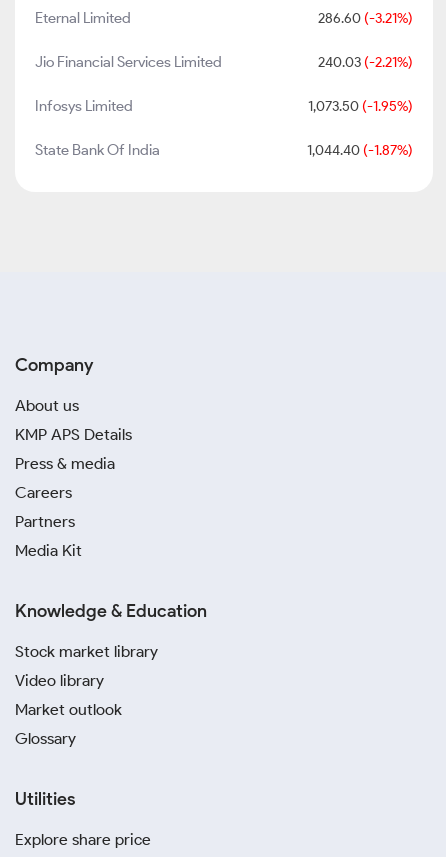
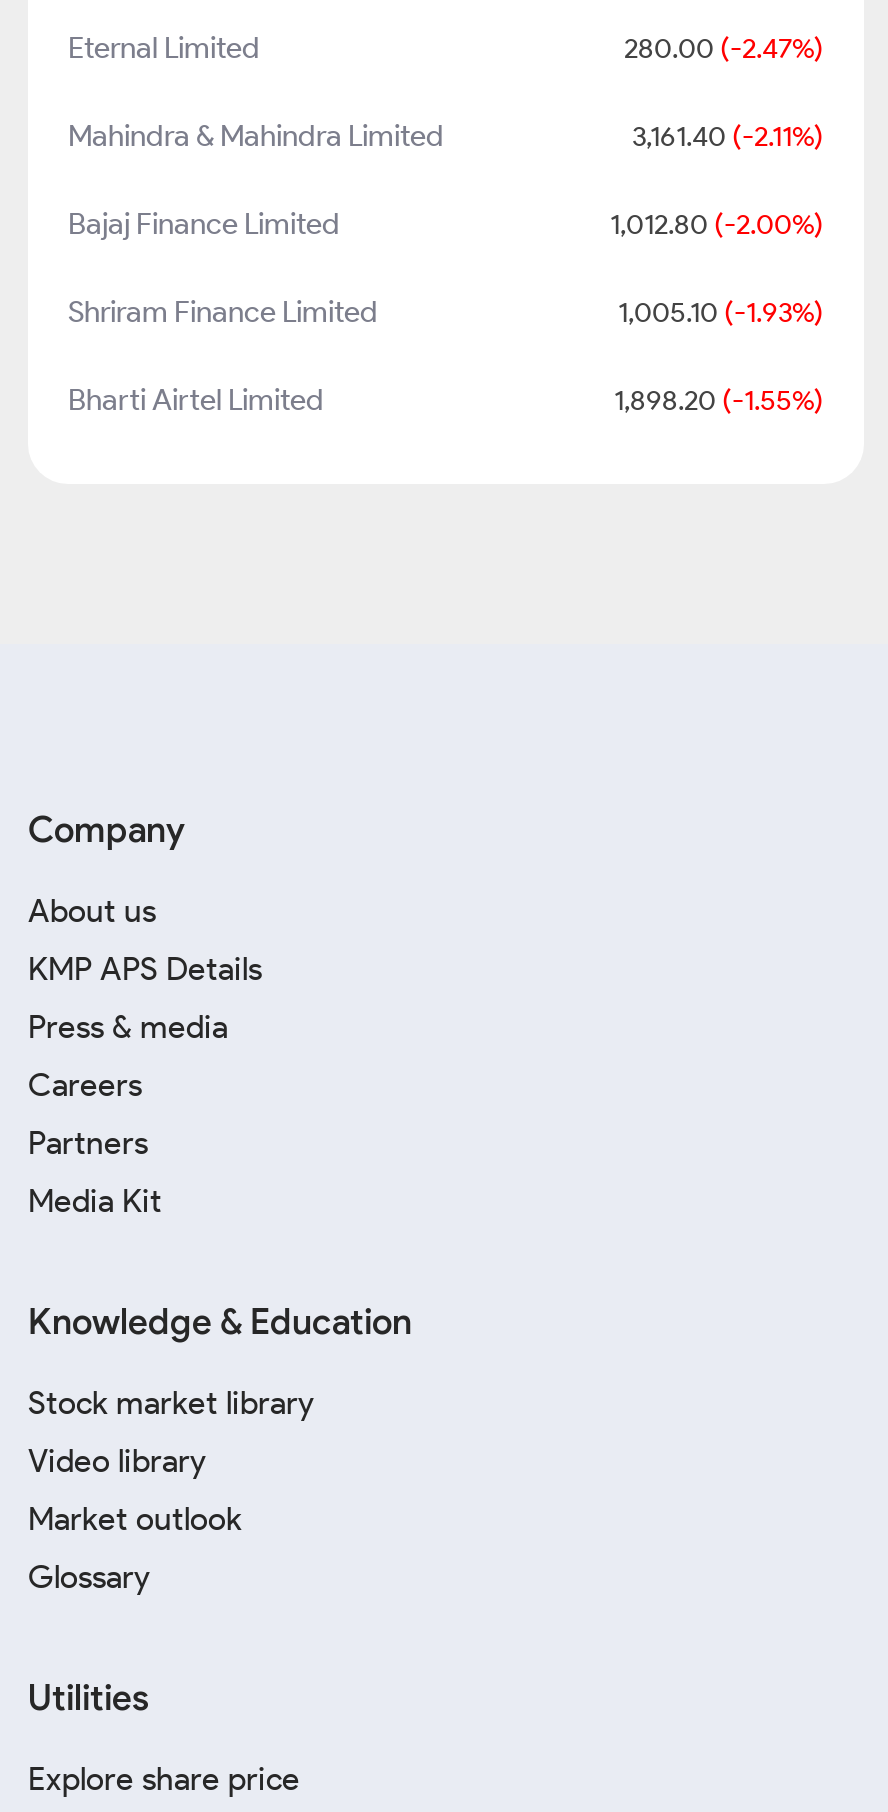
[35,9,413,159] 286.60 (-3.21%) | Jio Financial Services Limited | 240.03 (-2.21%) | Infosys Limited | 1,073.50 (-1.95%) | State Bank Of India | 1,044.40 (-1.87%) -> [68,31,824,418] 280.00 (-2.47%) | Mahindra & Mahindra Limited | 3,161.40 (-2.11%) | Bajaj Finance Limited | 1,012.80 (-2.00%) | Shriram Finance Limited | 1,005.10 (-1.93%) | Bharti Airtel Limited | 1,898.20 (-1.55%)

